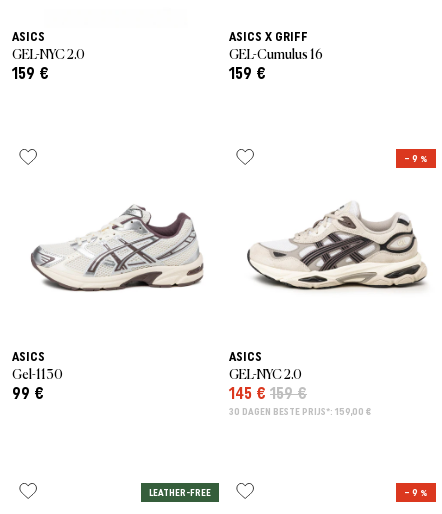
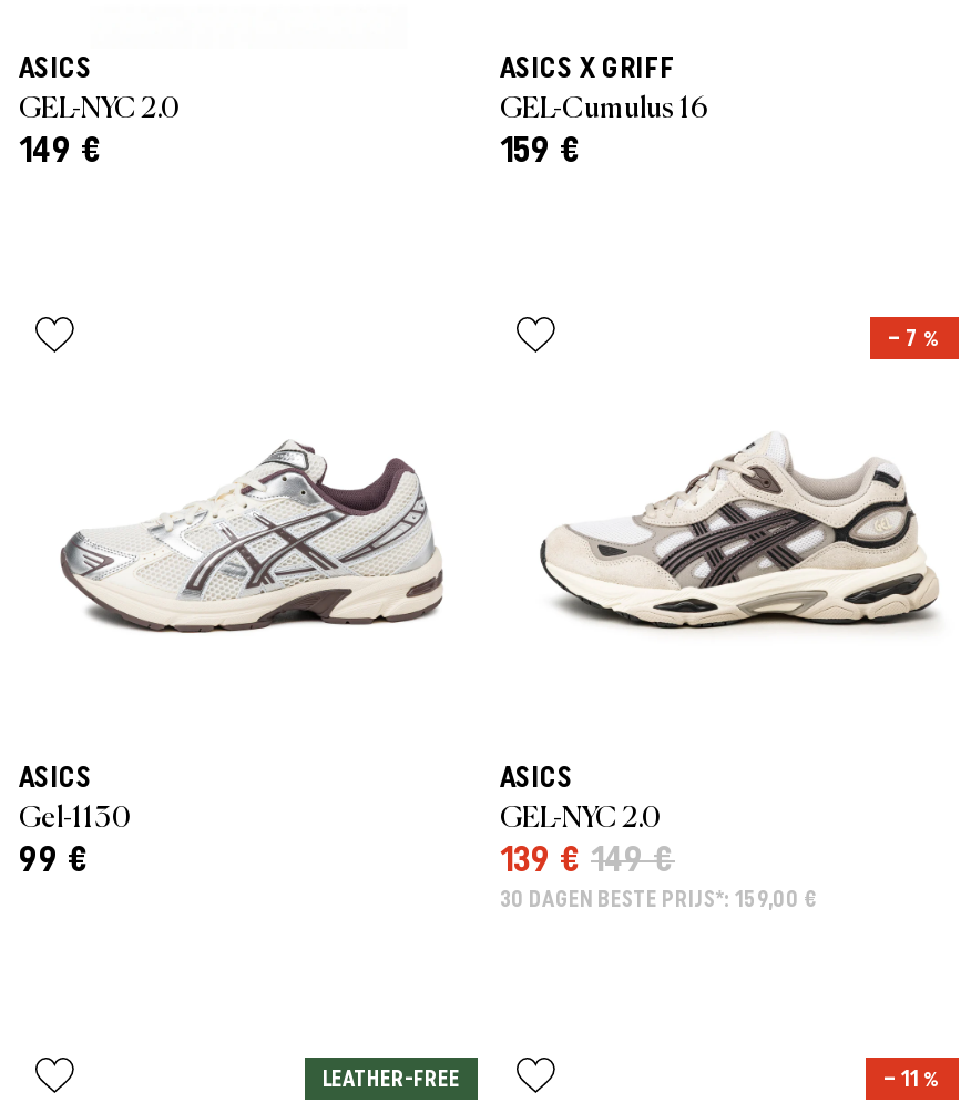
[12,64,49,82] 159 € -> [19,129,103,169] 149 €
[404,153,428,164] – 9 % -> [888,326,941,350] – 7 %
[229,384,307,402] 145 € 159 € -> [500,838,675,878] 139 € 149 €
[404,487,428,498] – 9 % -> [883,1066,941,1091] – 11 %

